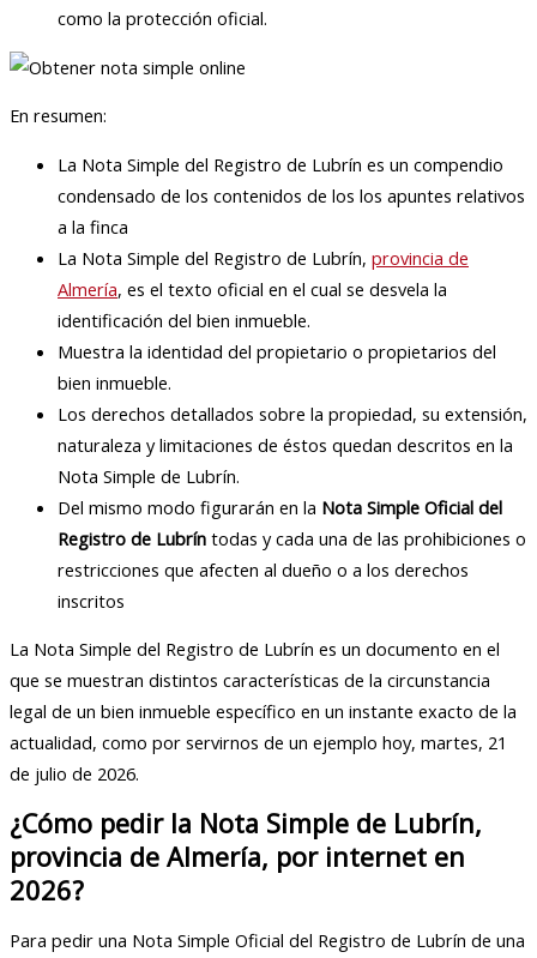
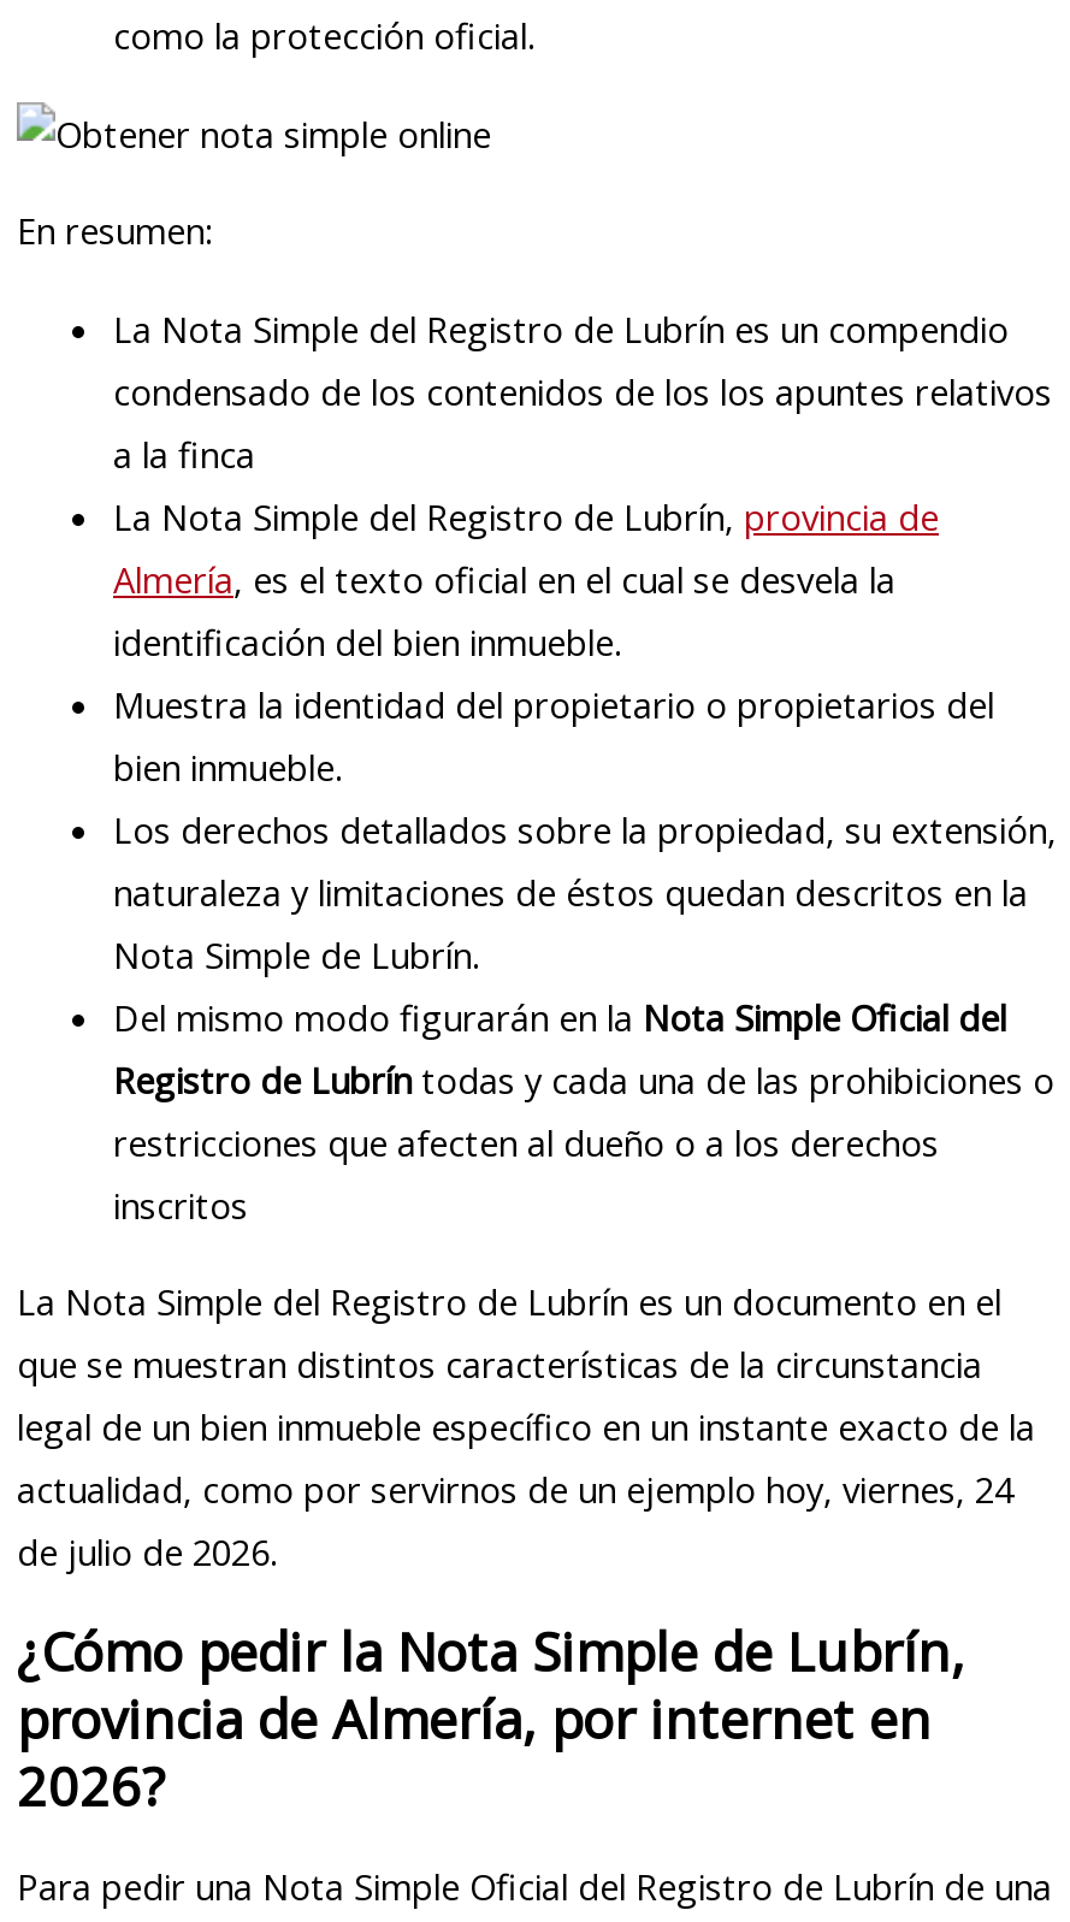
[10,731,507,755] actualidad, como por servirnos de un ejemplo hoy, martes, 21 -> [17,1465,1013,1514] actualidad, como por servirnos de un ejemplo hoy, viernes, 24

